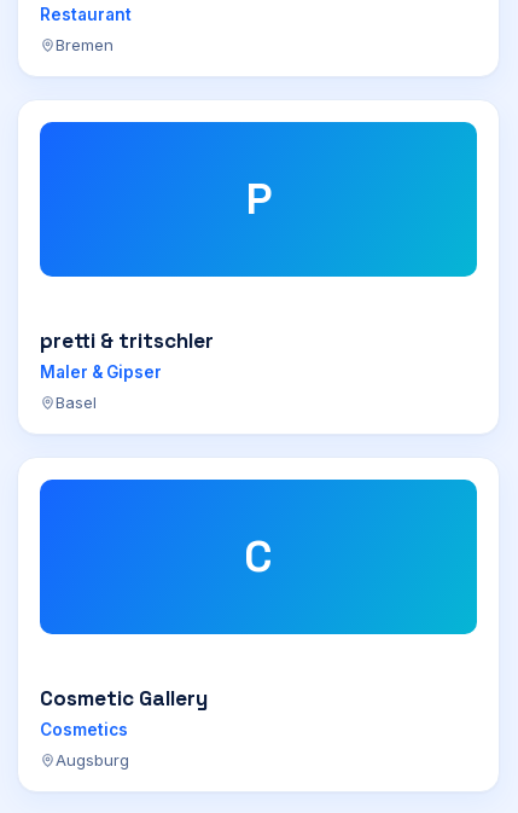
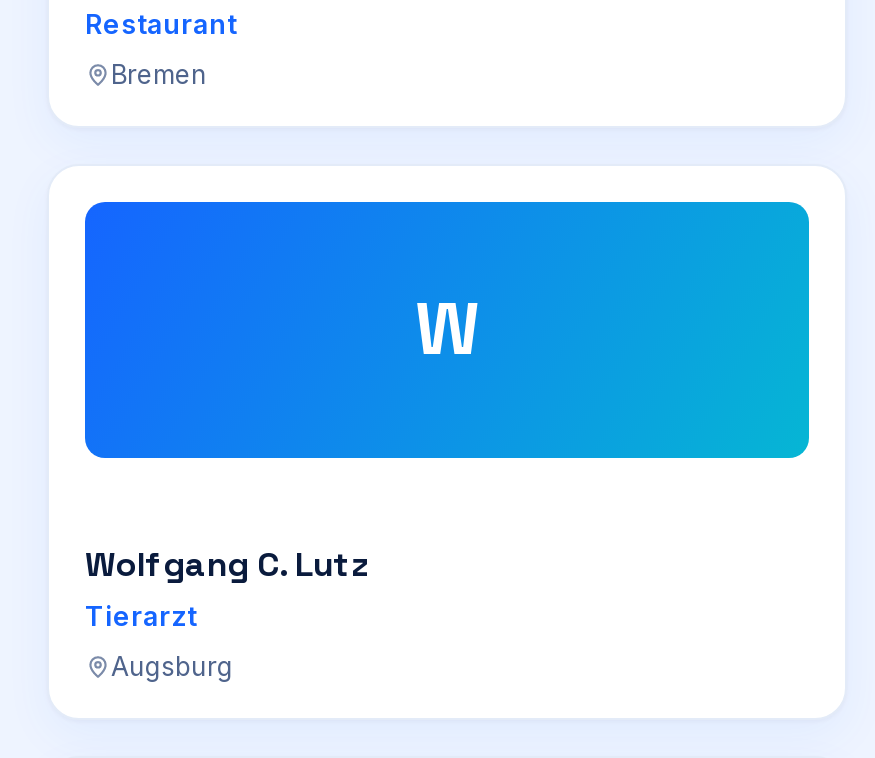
[40,171,273,739] P | pretti & tritschler | Maler & Gipser | Basel | C | Cosmetic Gallery | Cosmetics -> [85,283,479,632] W | Wolfgang C. Lutz | Tierarzt

